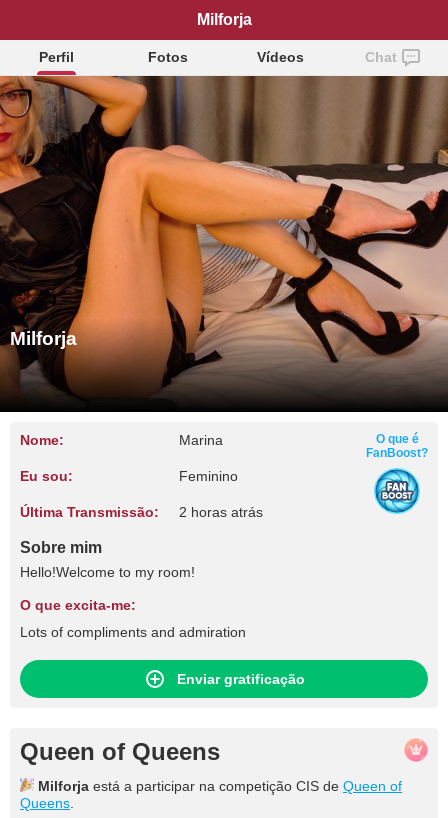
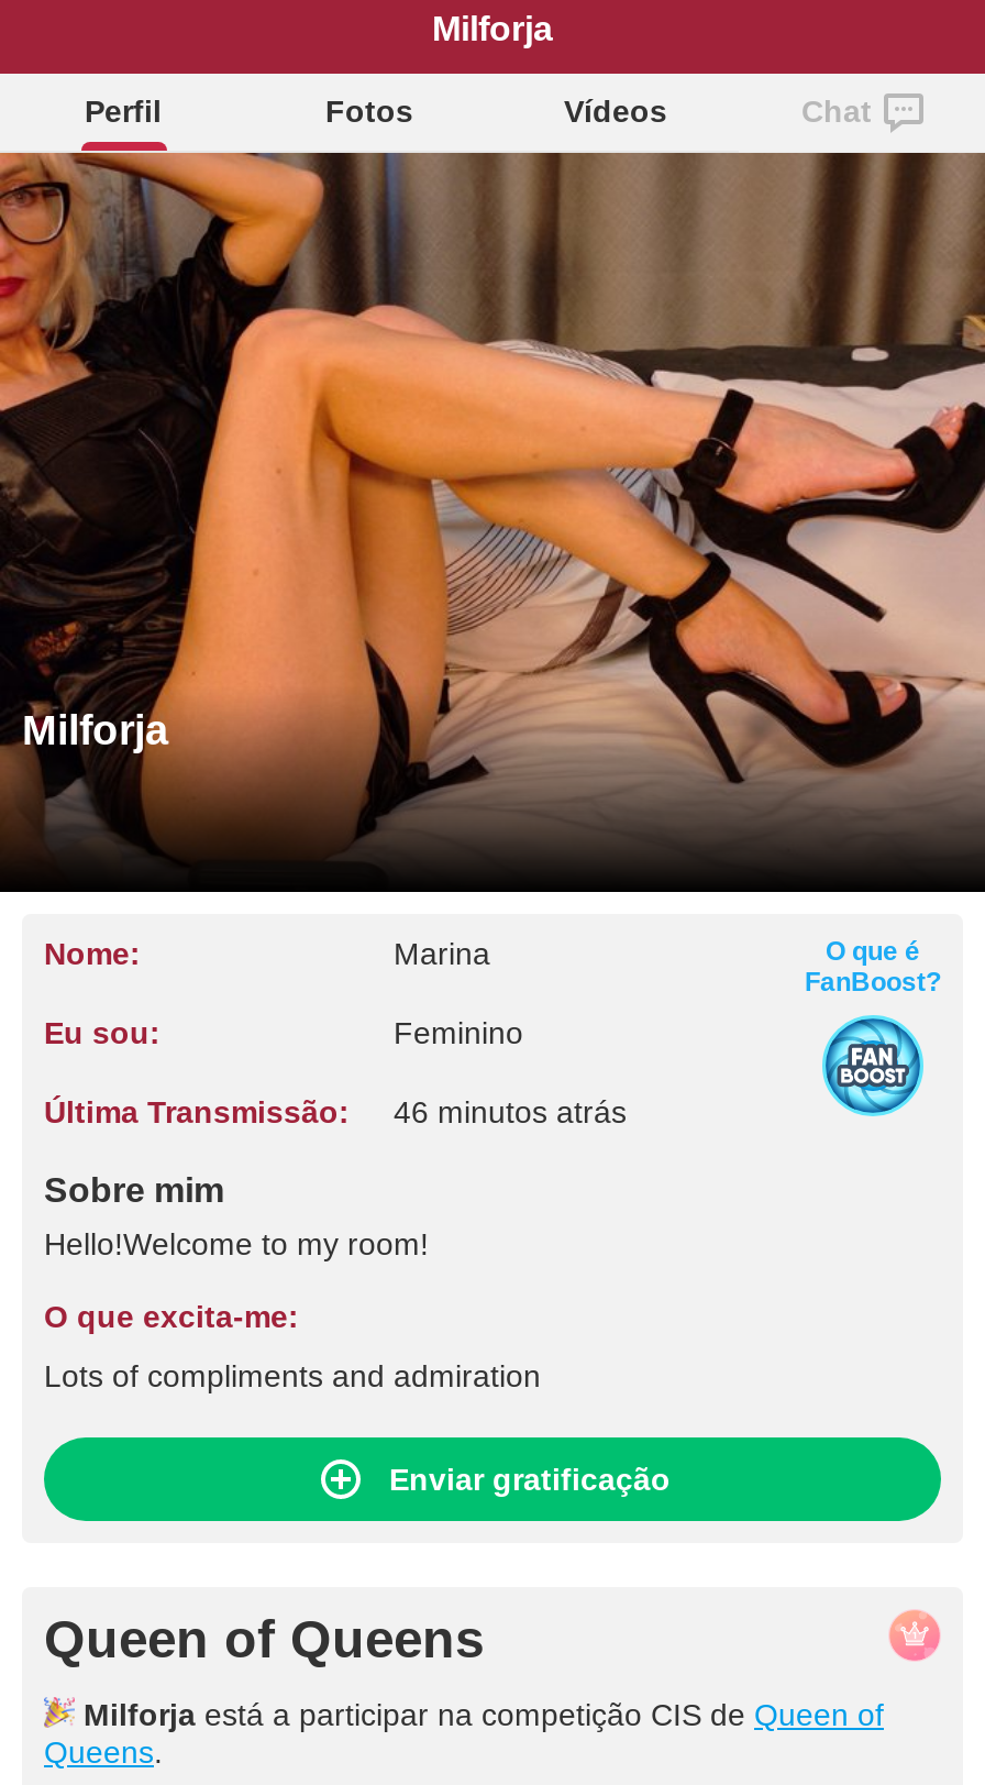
[179,504,263,520] 2 horas atrás -> [394,1094,627,1130] 46 minutos atrás

